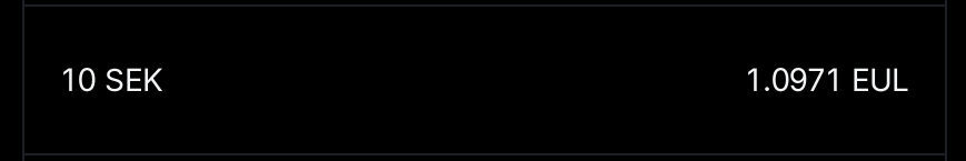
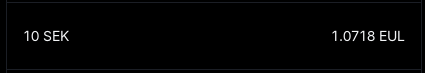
[745,60,909,98] 1.0971 EUL -> [331,27,405,44] 1.0718 EUL

